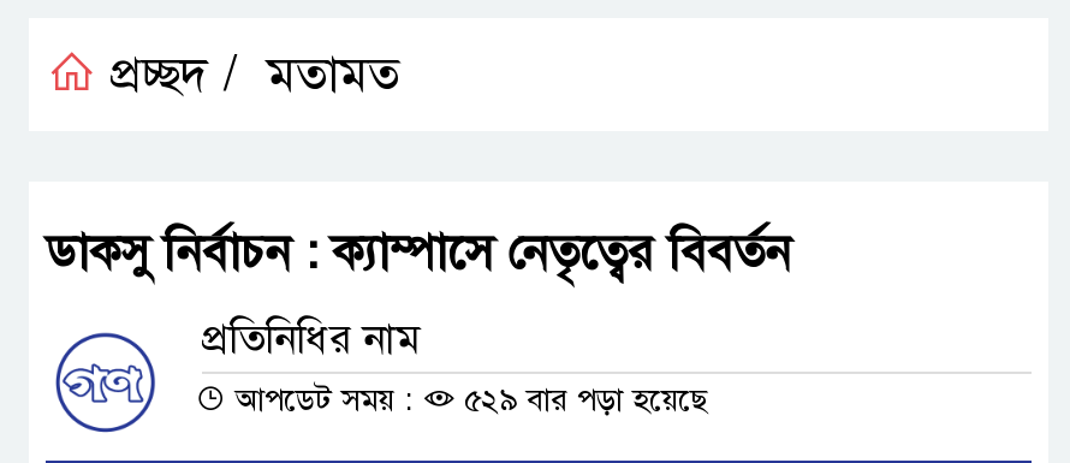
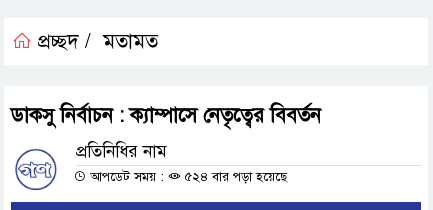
[226,381,707,420] আপডেট সময় : ৫২৯ বার পড়া হয়েছে -> [86,169,287,185] আপডেট সময় : ৫২৪ বার পড়া হয়েছে

